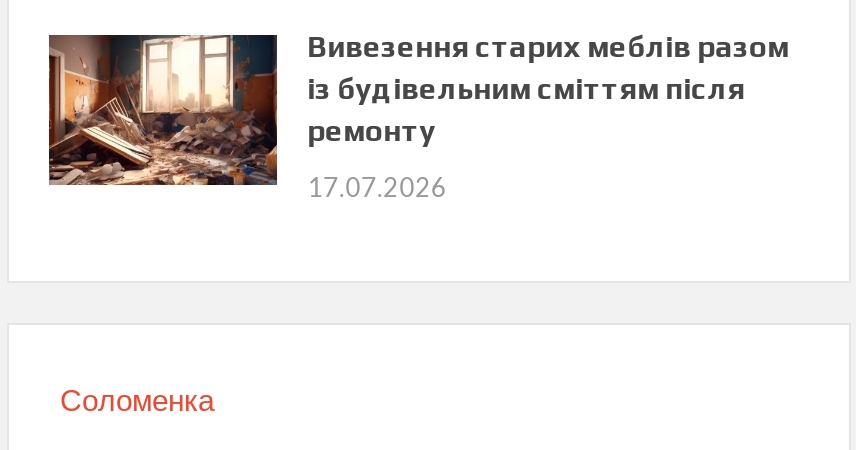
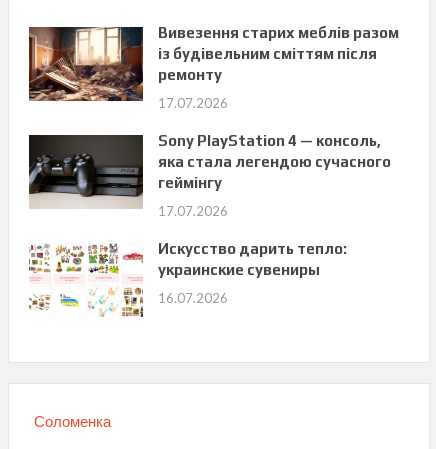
none -> [28,132,391,306] [image] | Sony PlayStation 4 — консоль, | яка стала легендою сучасного | геймінгу | 17.07.2026 | Искусство дарить тепло: | украинские сувениры | 16.07.2026
none -> [28,243,144,318] [image]

